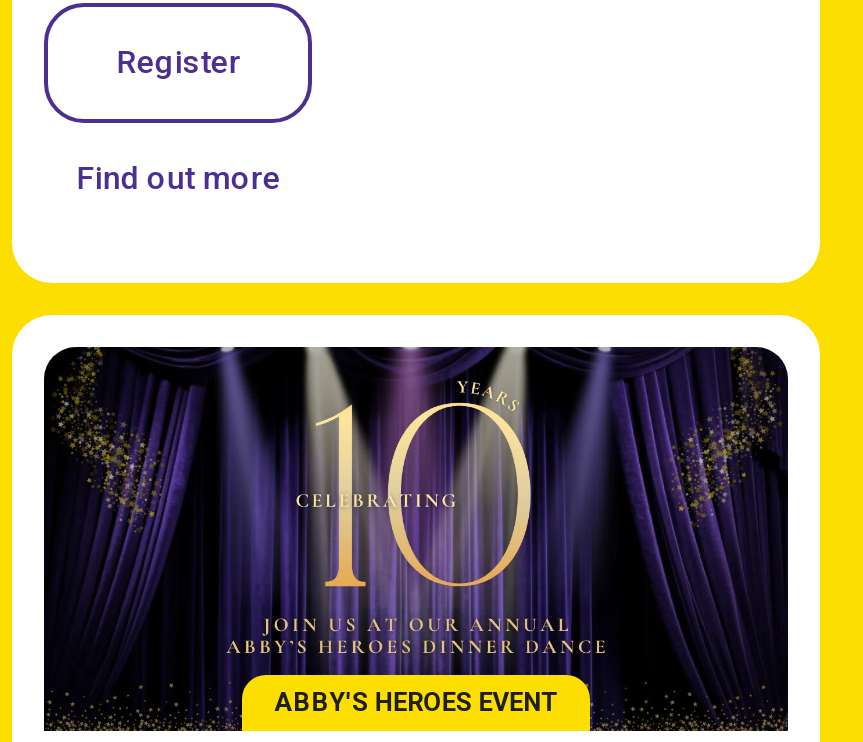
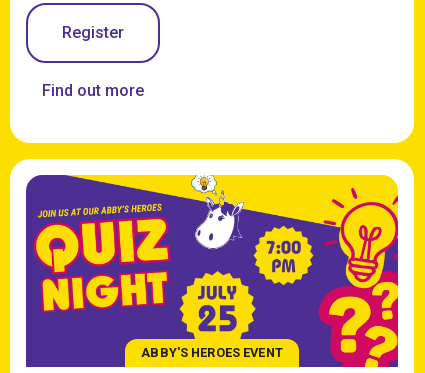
[42,345,790,733] [image] -> [25,174,399,368] [image]

